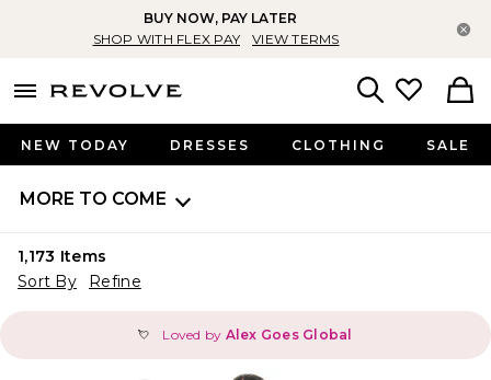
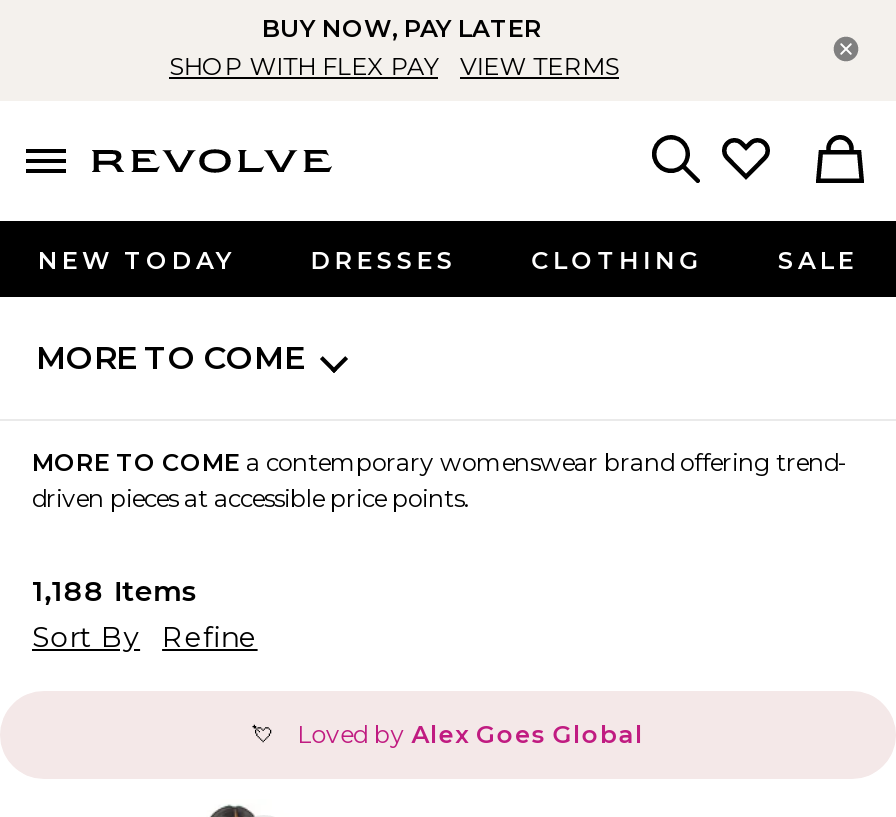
[18,246,107,266] 1,173 Items -> [32,447,848,609] MORE TO COME a contemporary womenswear brand offering trend- | driven pieces at accessible price points. | 1,188 Items

